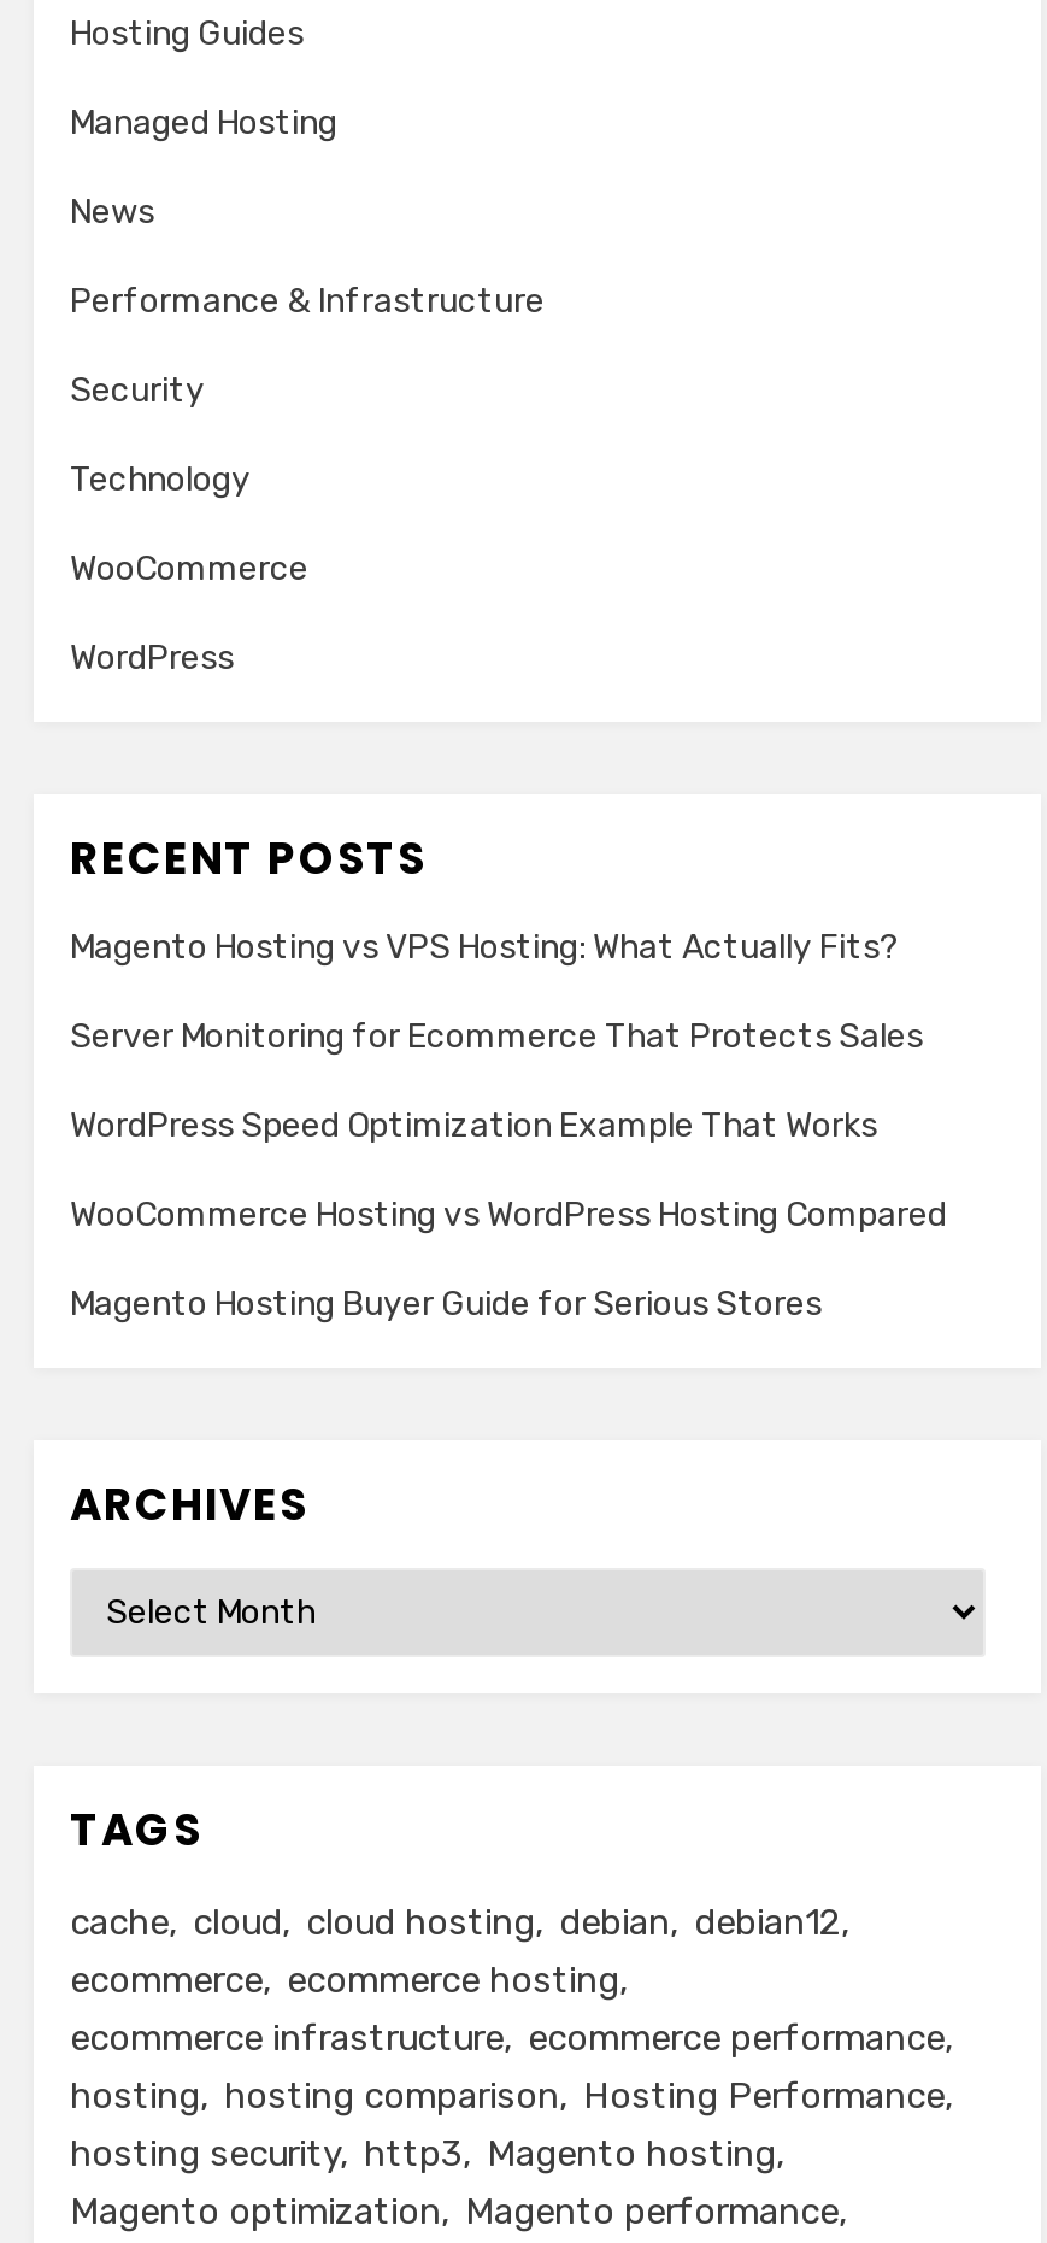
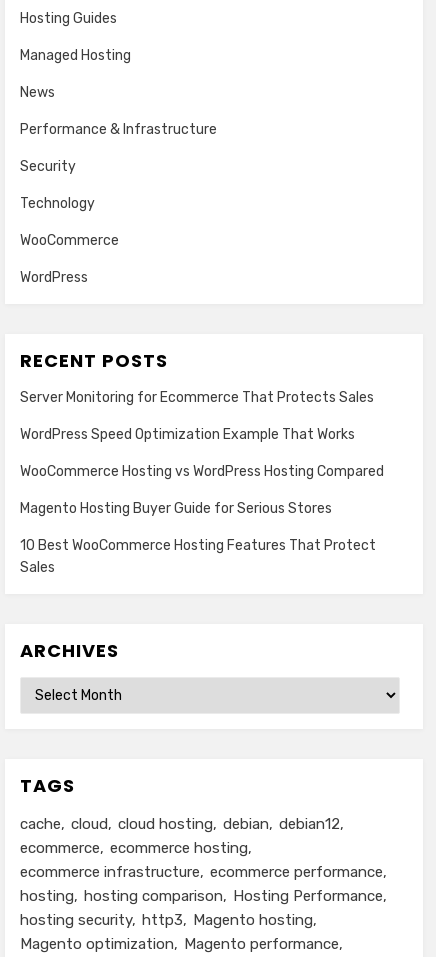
[70,927,899,968] Magento Hosting vs VPS Hosting: What Actually Fits? -> none
moved [70,1016,947,1325] -> [20,389,384,517]: Server Monitoring for Ecommerce That Protects Sales | WordPress Speed Optimization Example That Works | WooCommerce Hosting vs WordPress Hosting Compared | Magento Hosting Buyer Guide for Serious Stores
none -> [20,537,376,576] 10 Best WooCommerce Hosting Features That Protect | Sales

